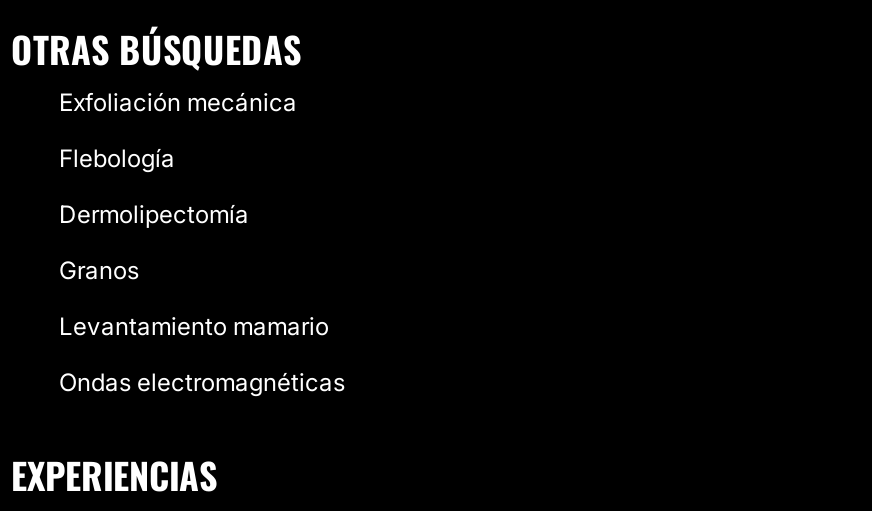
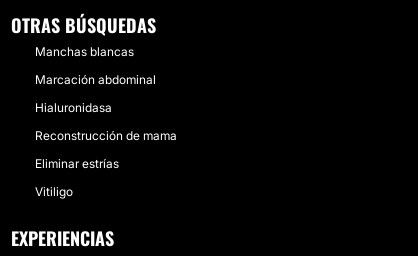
[59,87,297,117] Exfoliación mecánica -> [35,44,134,59] Manchas blancas
[59,143,175,173] Flebología -> [35,72,156,87] Marcación abdominal
[59,199,249,229] Dermolipectomía -> [35,100,112,115] Hialuronidasa
[59,255,139,285] Granos -> [35,128,177,143] Reconstrucción de mama
[59,311,329,341] Levantamiento mamario -> [35,156,119,171] Eliminar estrías
[59,367,345,397] Ondas electromagnéticas -> [35,184,73,199] Vitiligo

